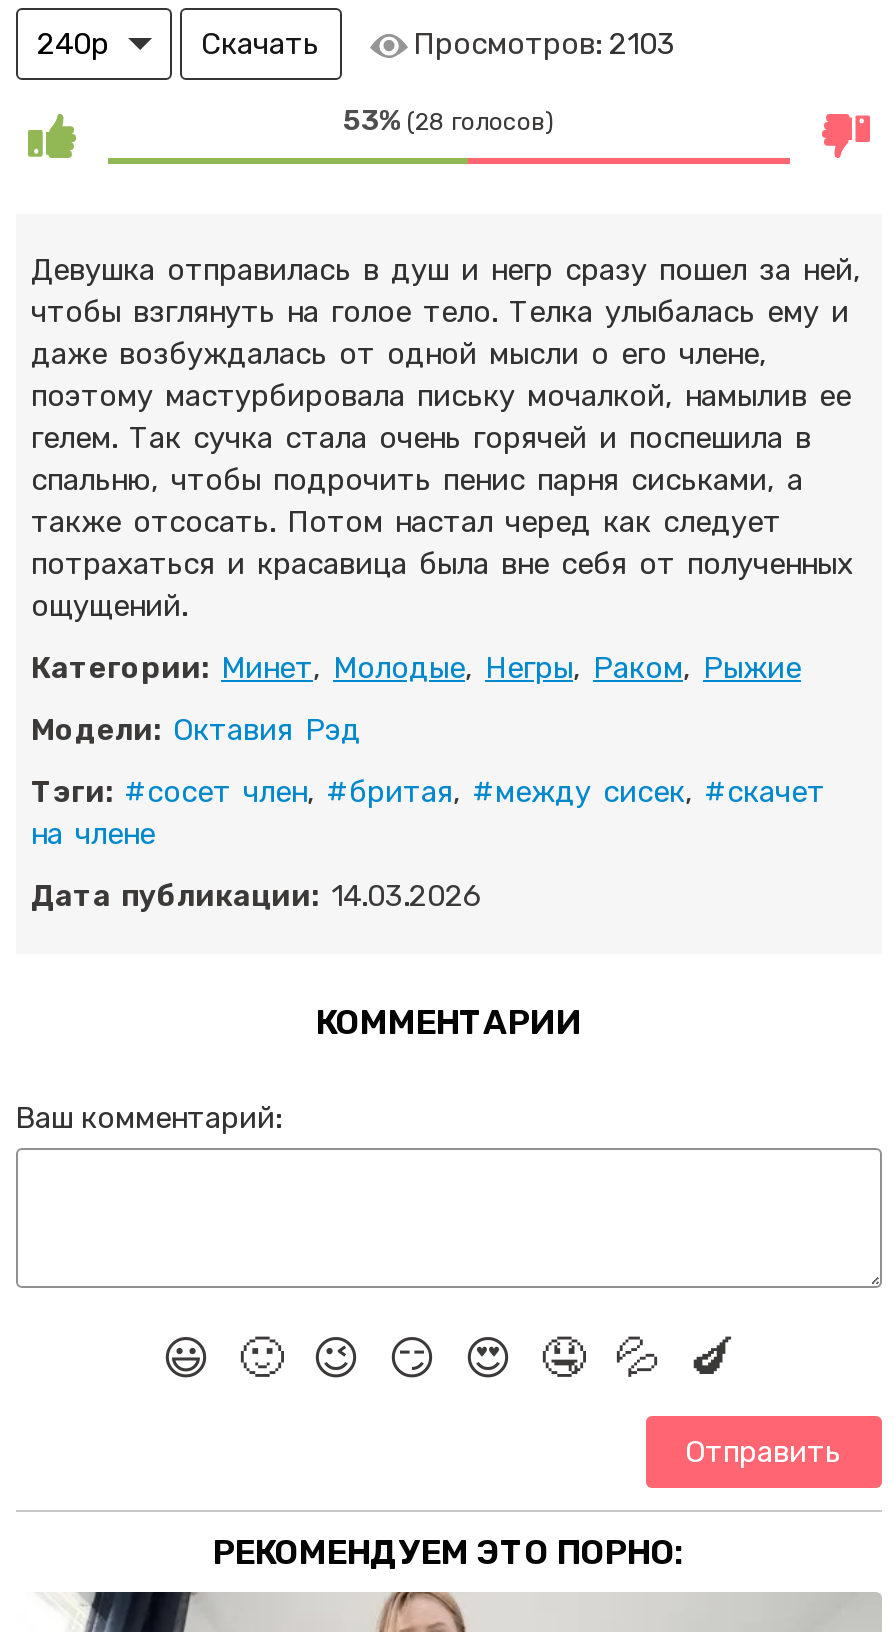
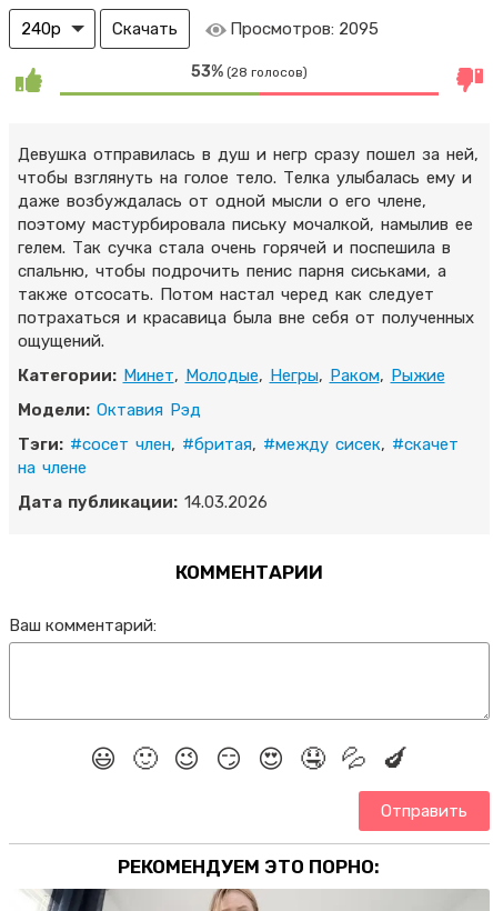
[413,25,675,61] Просмотров: 2103 -> [229,18,378,38] Просмотров: 2095

